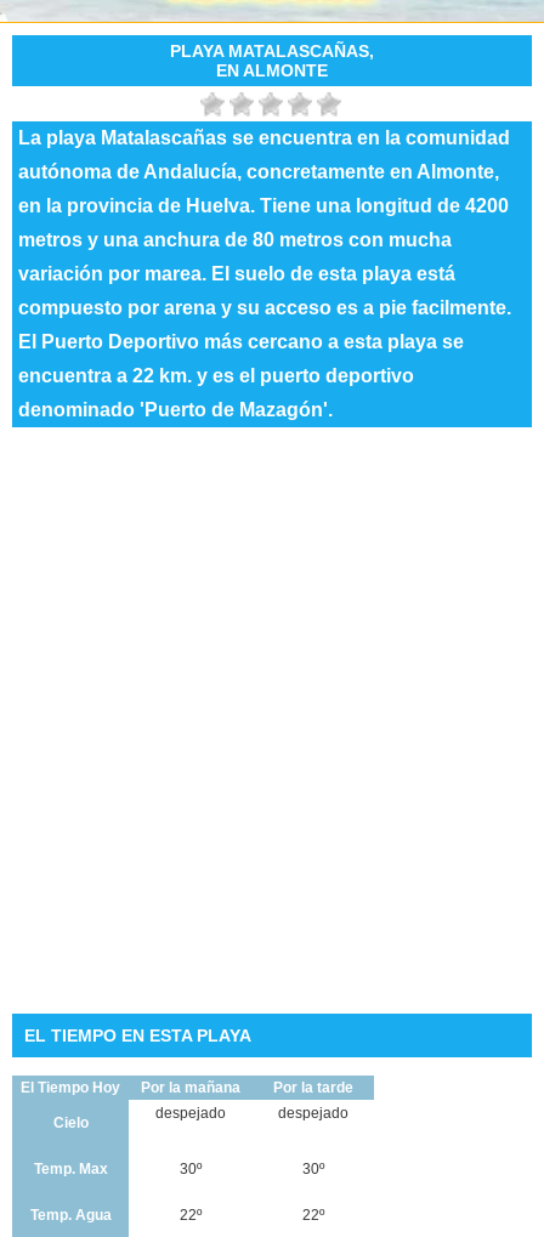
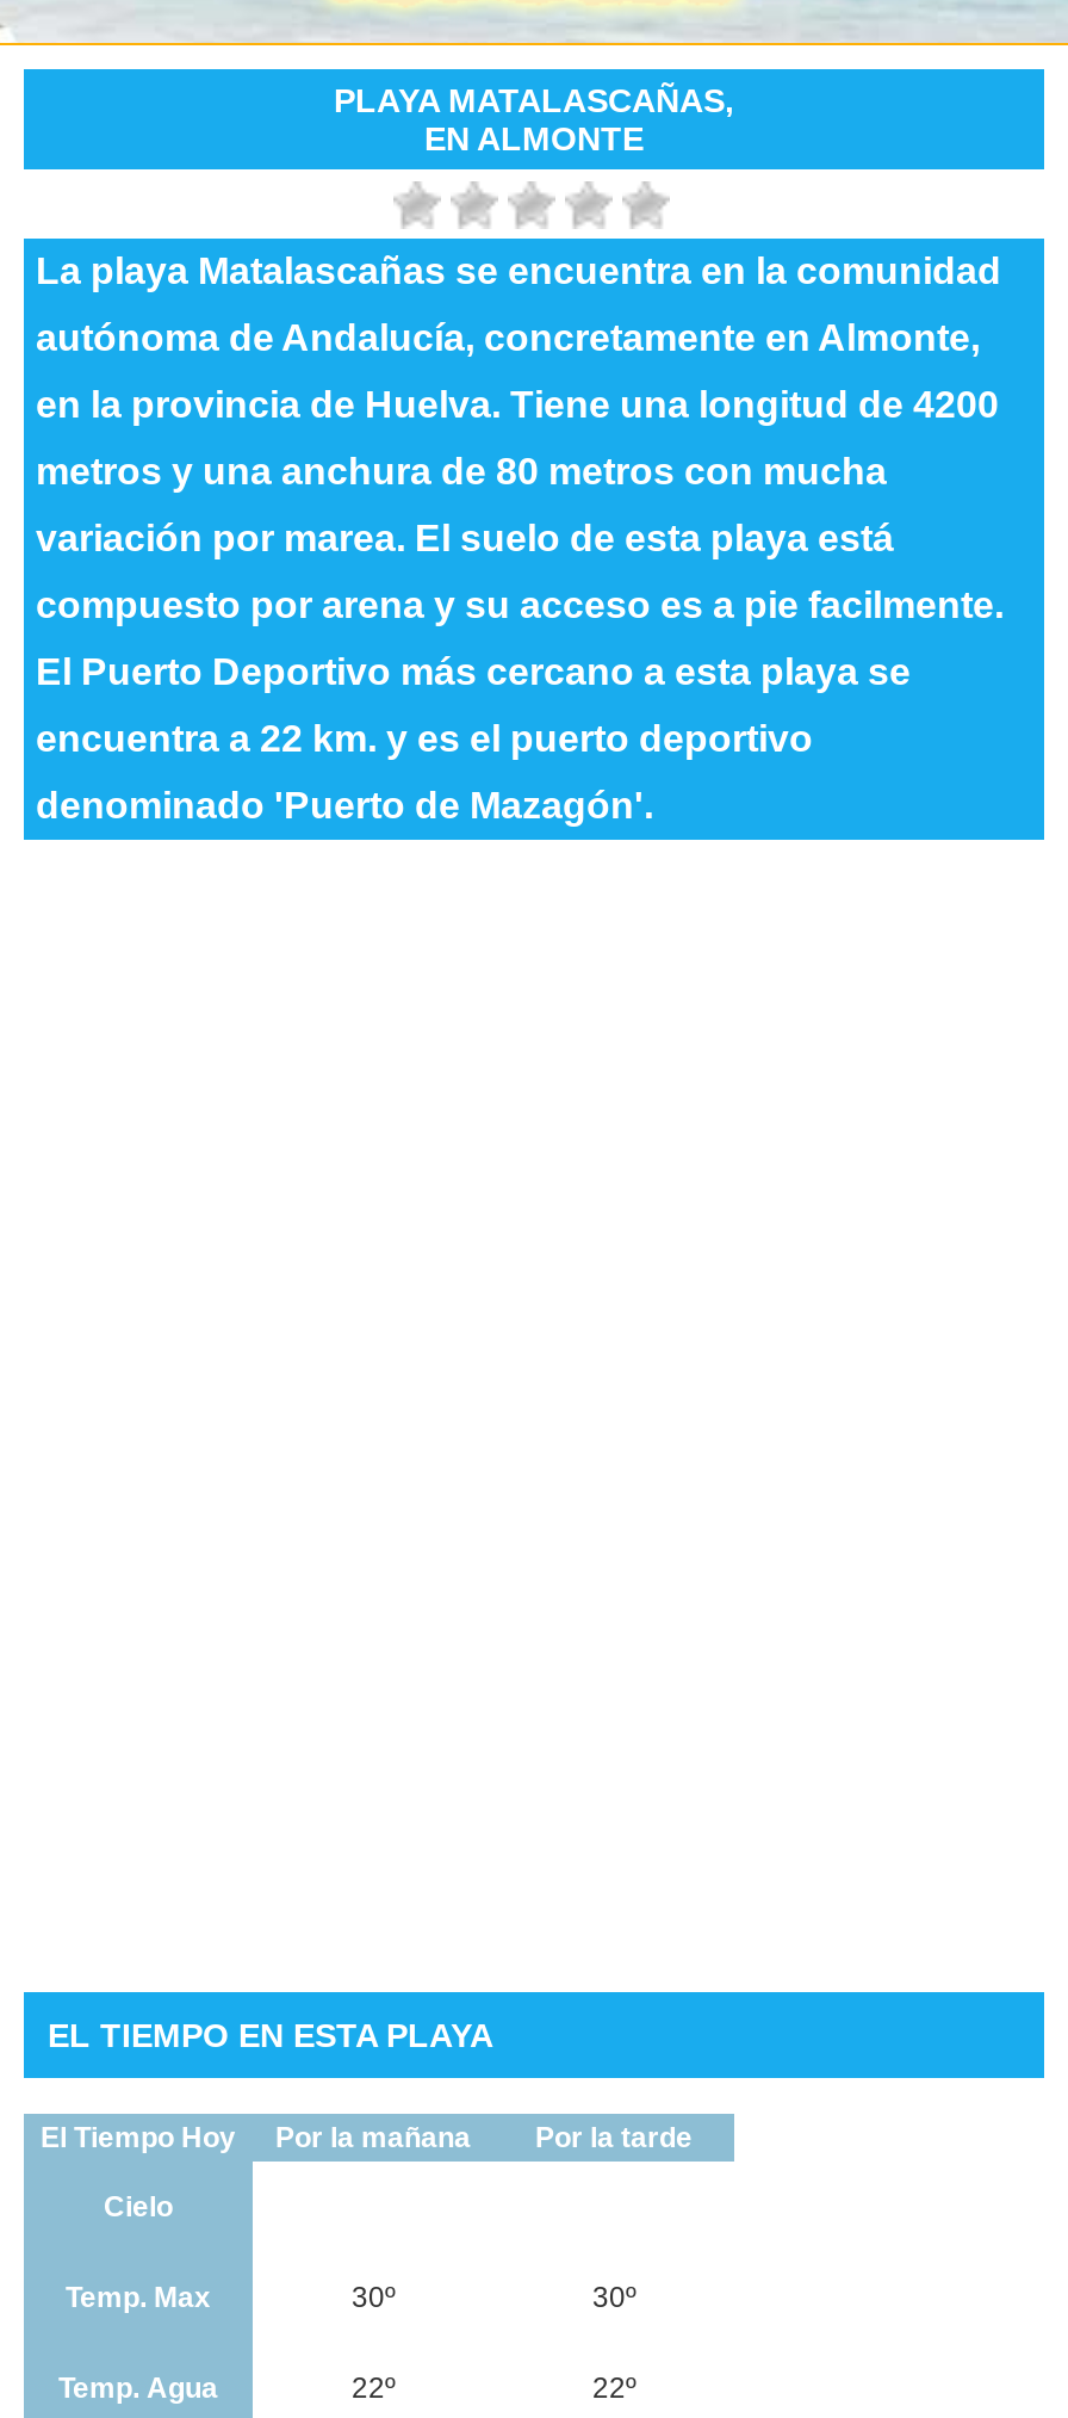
[155,1105,348,1122] despejado | despejado -> none

